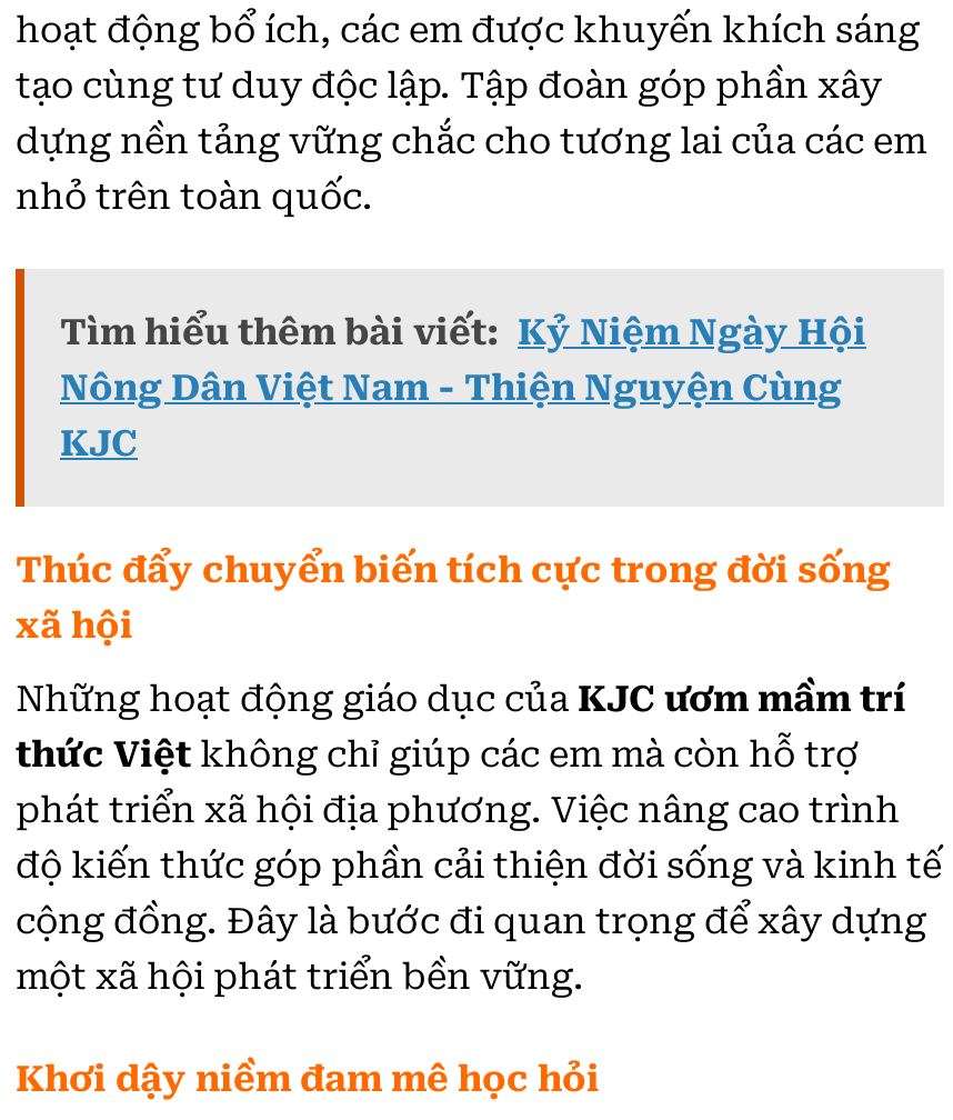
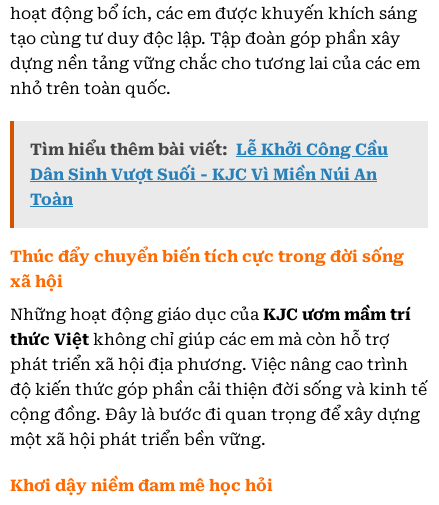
[60,312,866,465] Tìm hiểu thêm bài viết: Kỷ Niệm Ngày Hội | Nông Dân Việt Nam - Thiện Nguyện Cùng | KJC -> [30,140,388,209] Tìm hiểu thêm bài viết: Lễ Khởi Công Cầu | Dân Sinh Vượt Suối - KJC Vì Miền Núi An | Toàn

